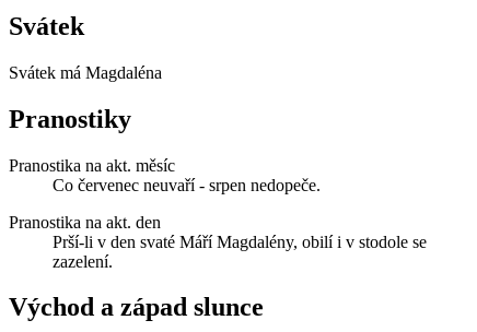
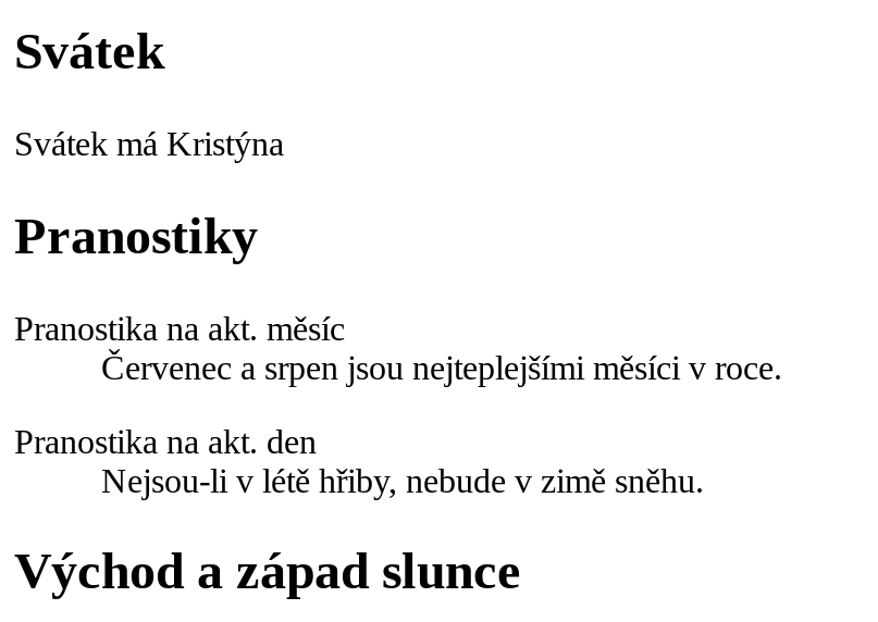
[9,63,162,82] Svátek má Magdaléna -> [14,125,284,162] Svátek má Kristýna
[53,175,321,194] Co červenec neuvaří - srpen nedopeče. -> [101,348,782,385] Červenec a srpen jsou nejteplejšími měsíci v roce.
[53,232,427,270] Prší-li v den svaté Máří Magdalény, obilí i v stodole se | zazelení. -> [101,461,704,498] Nejsou-li v létě hřiby, nebude v zimě sněhu.

